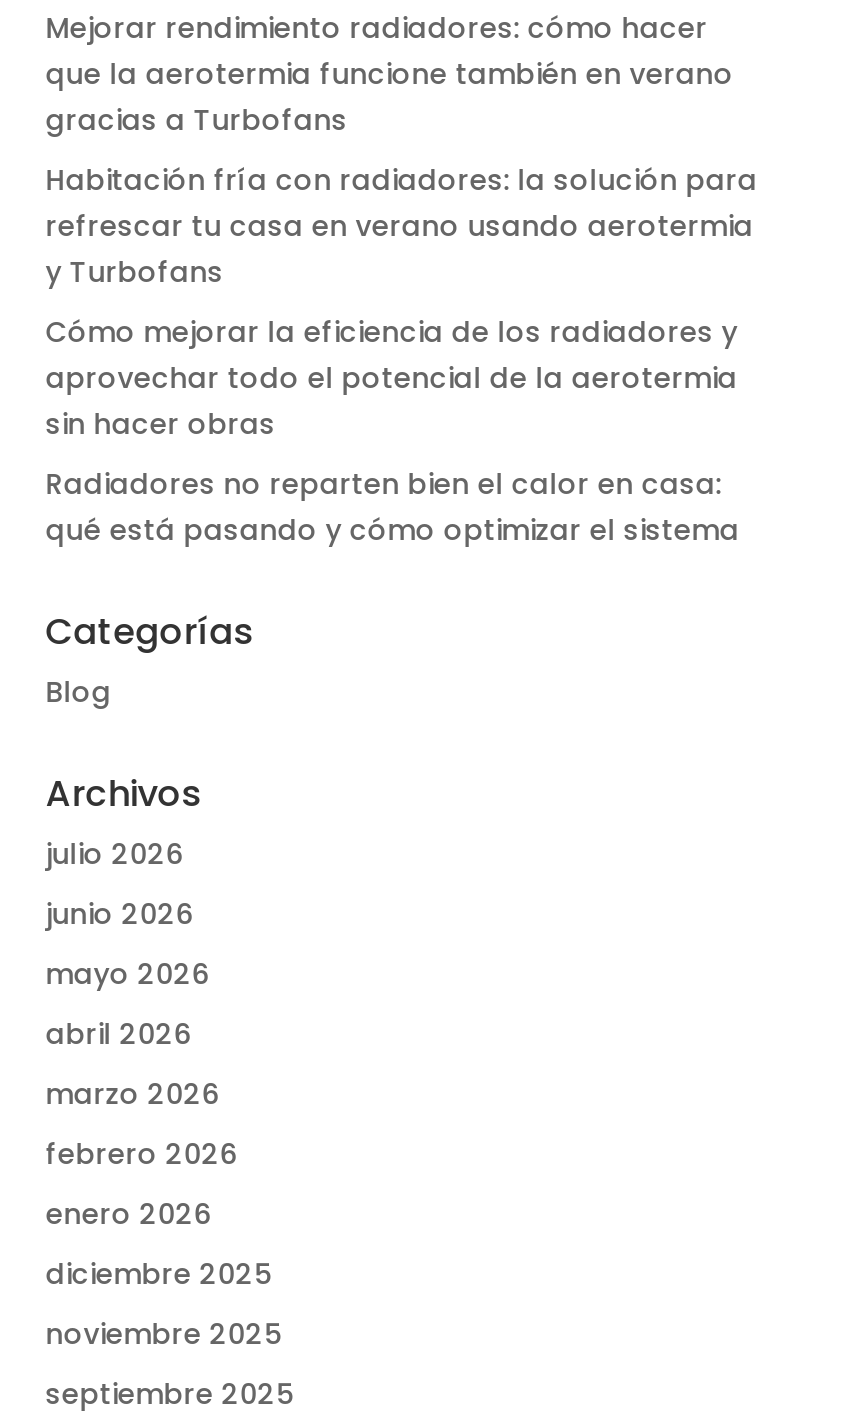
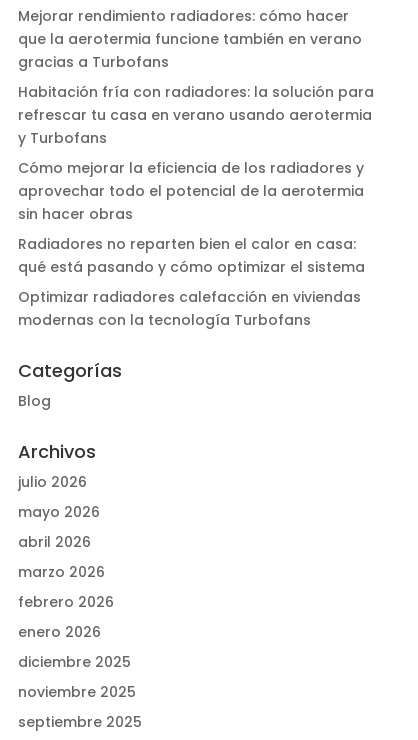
none -> [18,287,361,330] Optimizar radiadores calefacción en viviendas | modernas con la tecnología Turbofans
moved [46,606,254,874] -> [18,358,122,492]: Categorías | Blog | Archivos | julio 2026
[46,894,194,934] junio 2026 -> none

